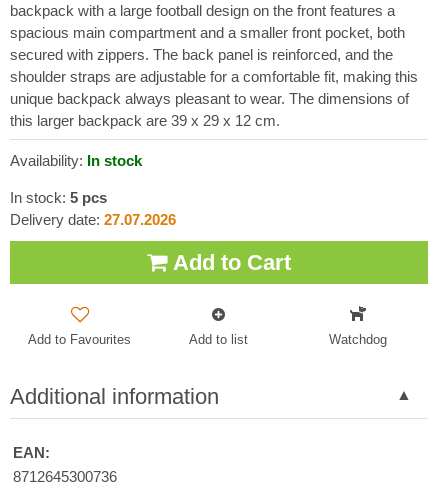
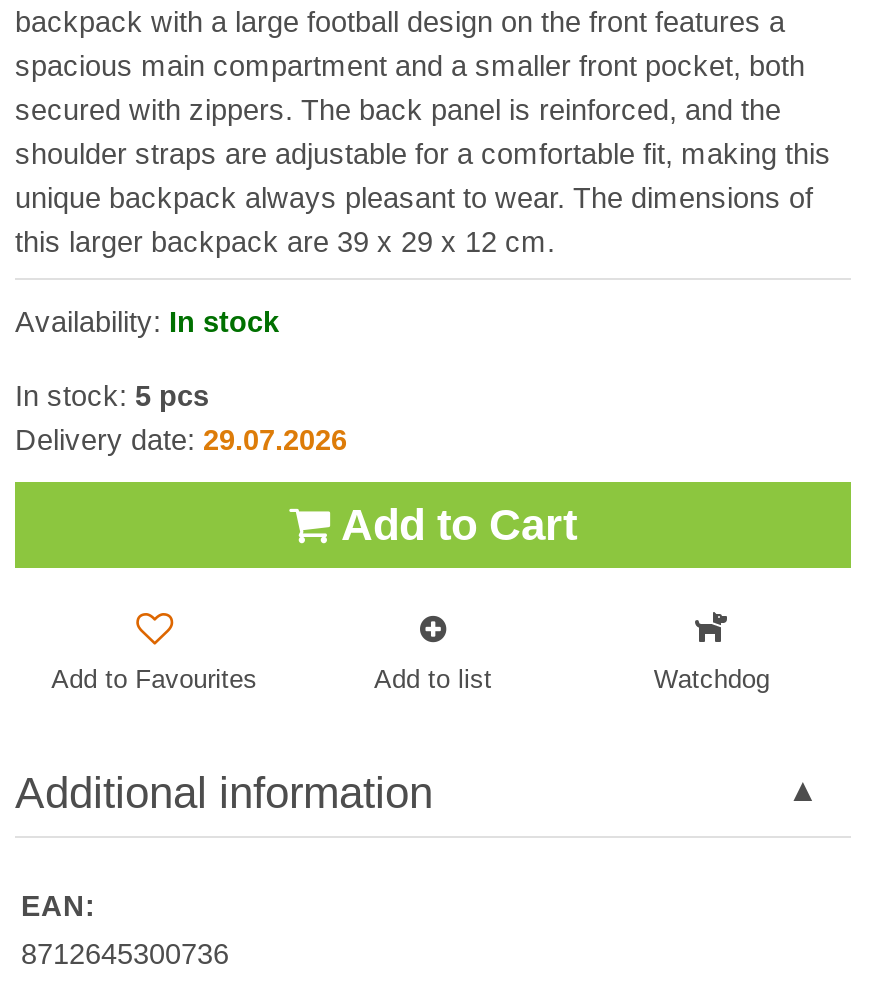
[10,212,176,228] Delivery date: 27.07.2026 -> [15,424,347,456] Delivery date: 29.07.2026

